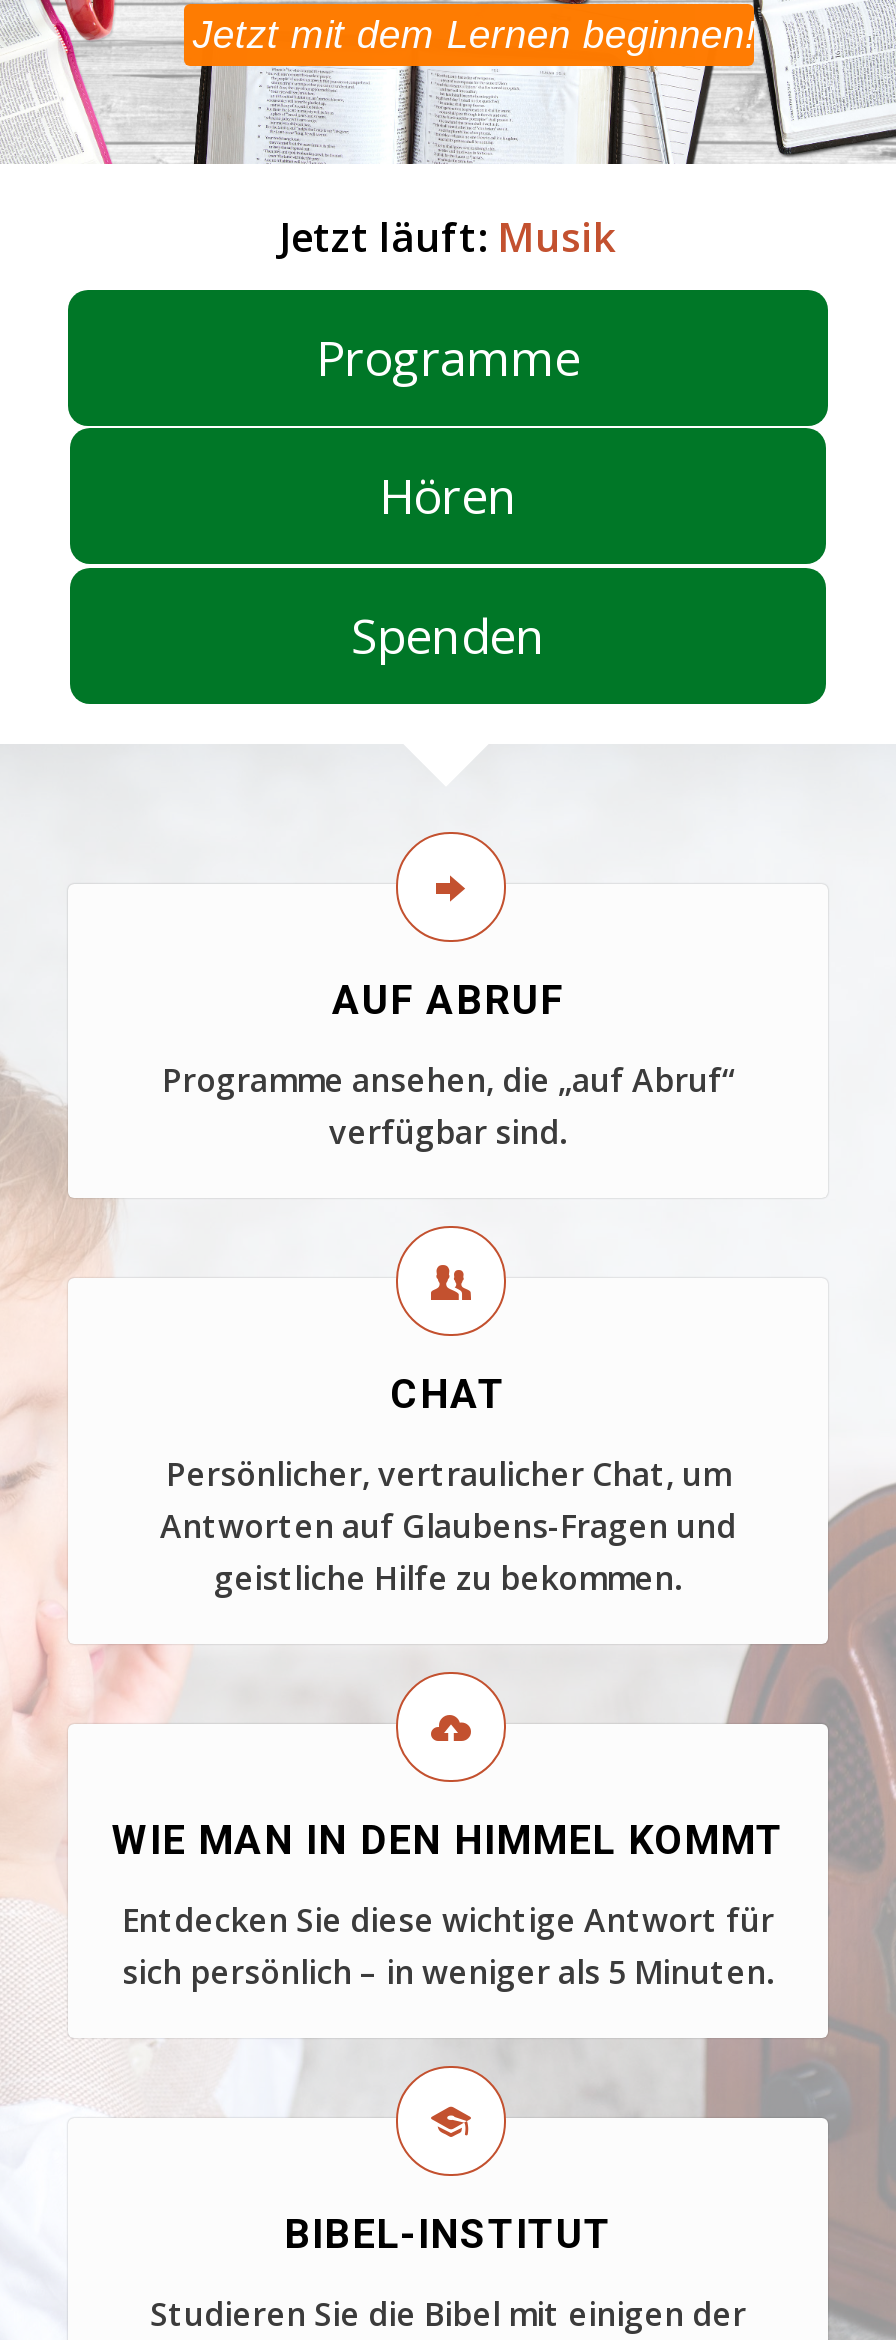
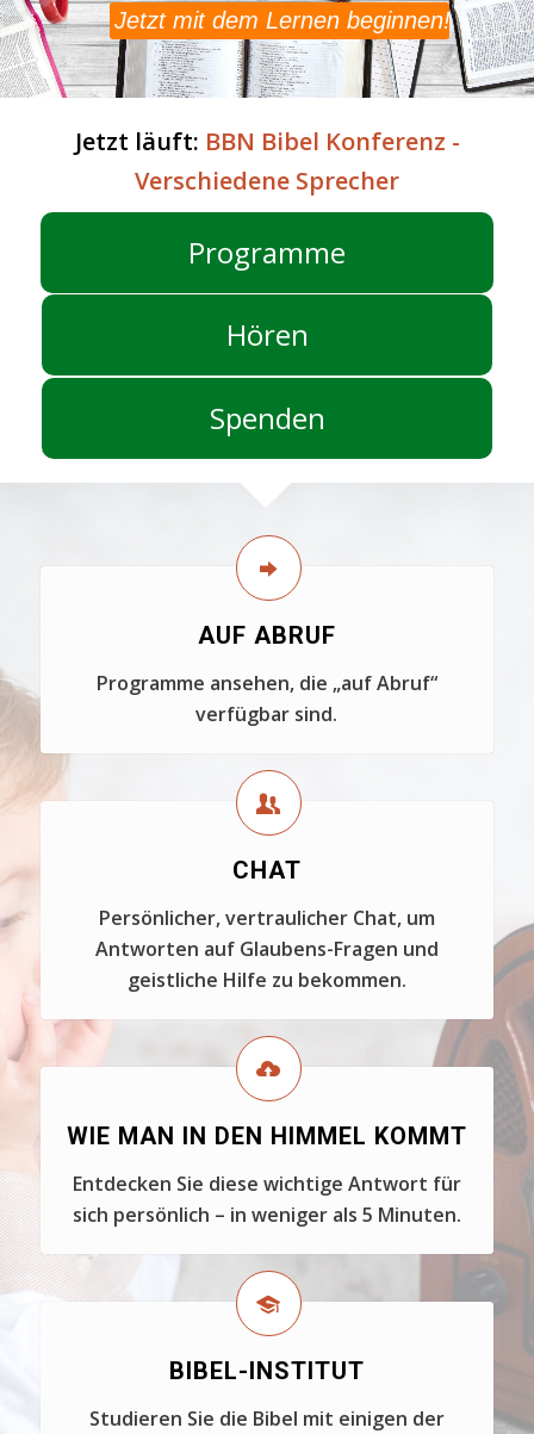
[279,210,617,264] Jetzt läuft: Musik -> [74,125,460,197] Jetzt läuft: BBN Bibel Konferenz - | Verschiedene Sprecher

